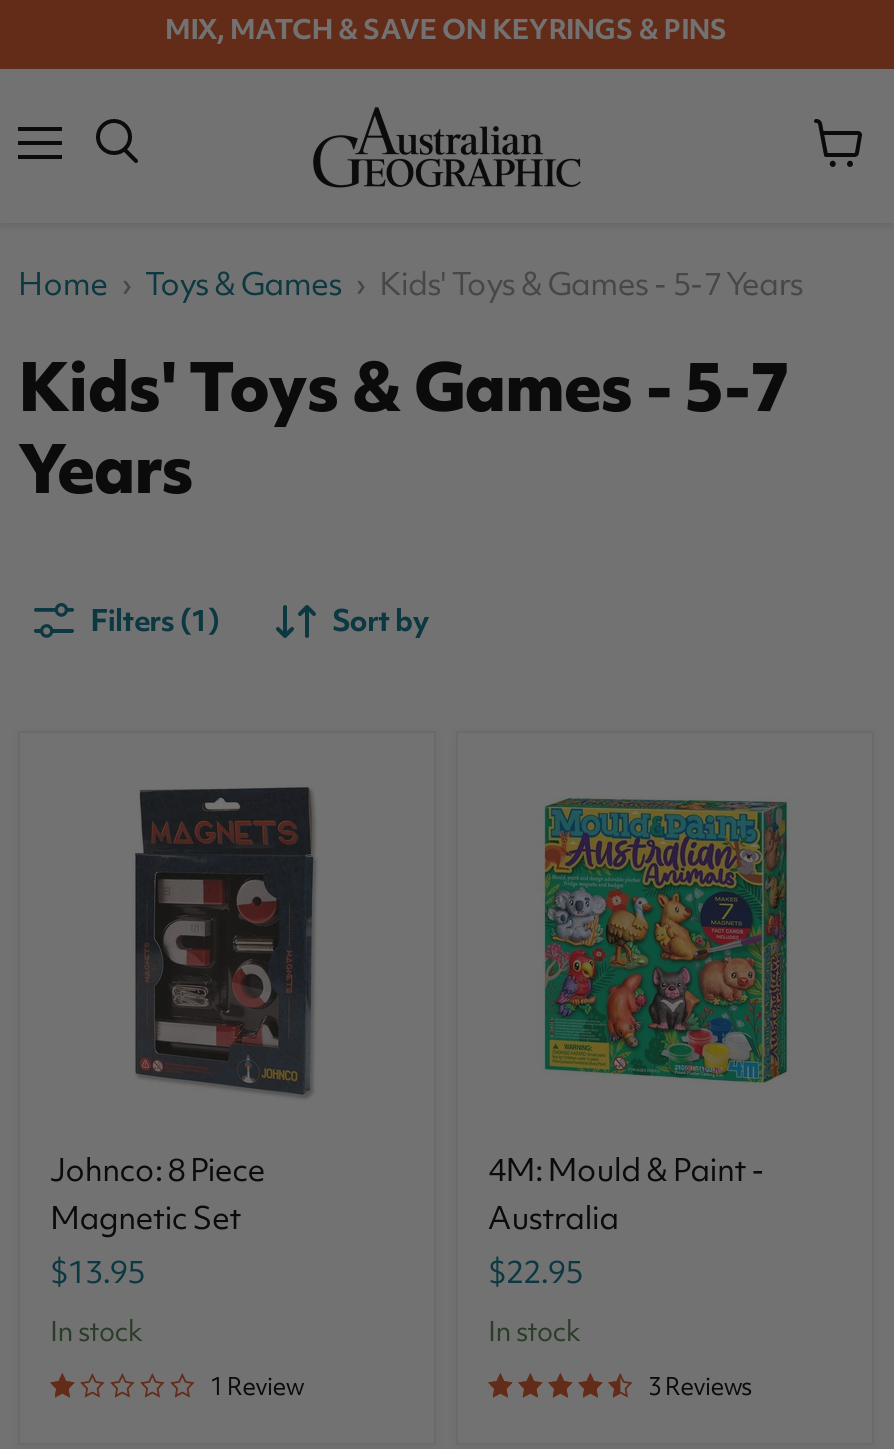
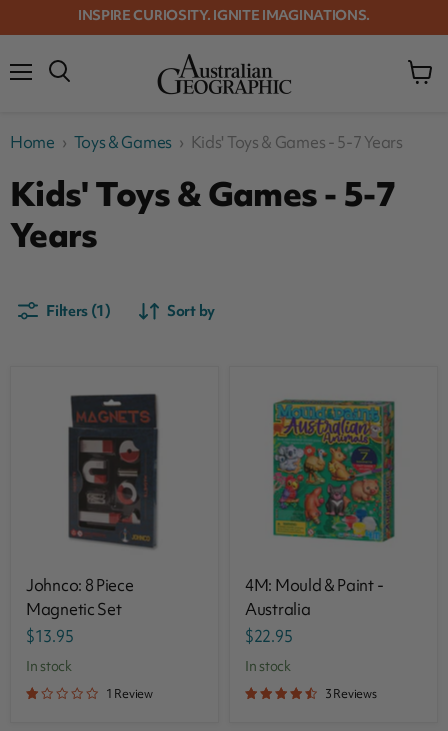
[165,11,727,47] MIX, MATCH & SAVE ON KEYRINGS & PINS -> [78,6,370,24] INSPIRE CURIOSITY. IGNITE IMAGINATIONS.

